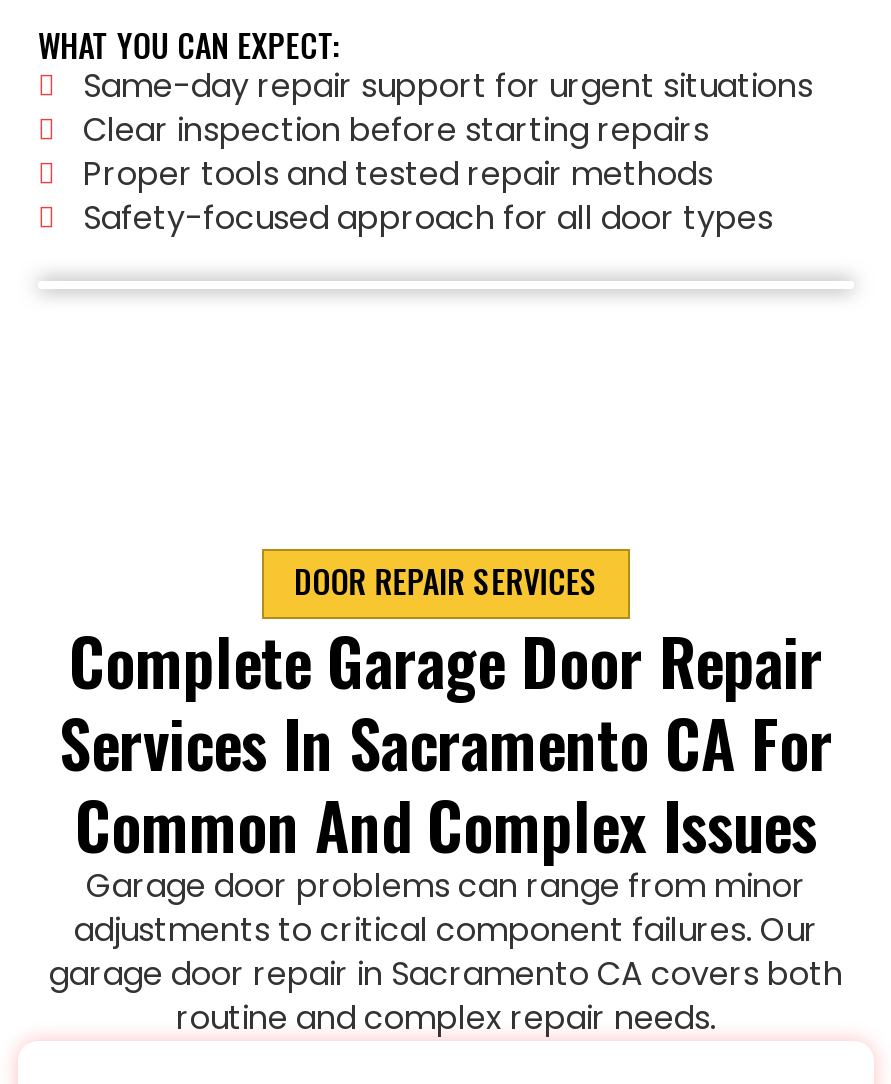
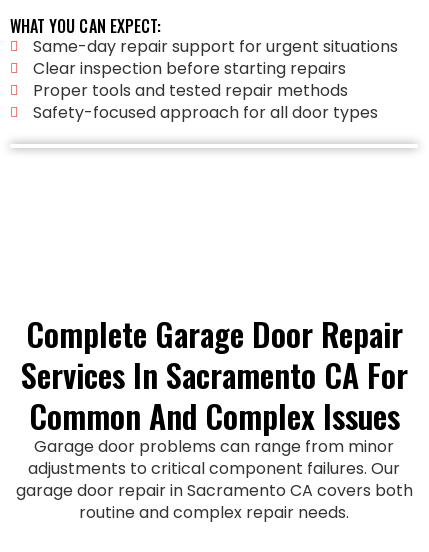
[294,556,598,604] DOOR REPAIR SERVICES -> none

